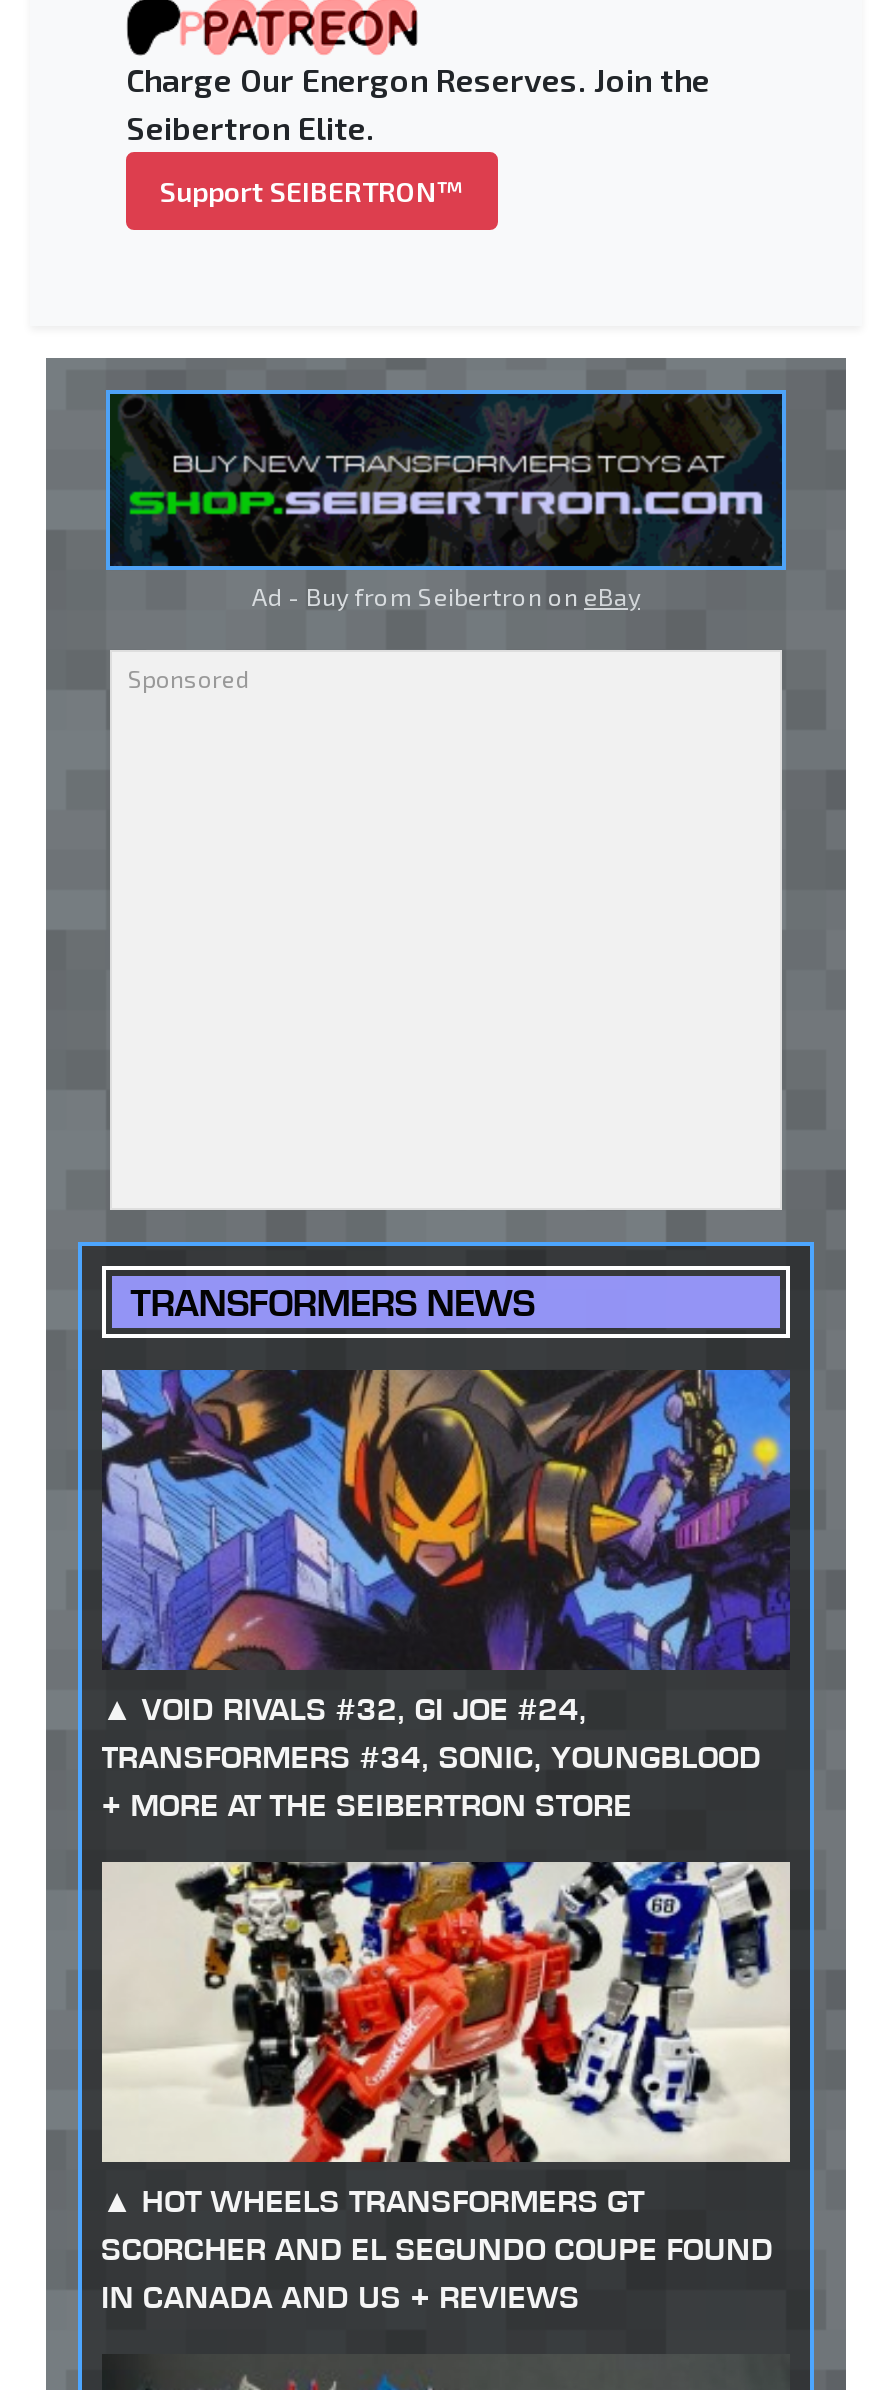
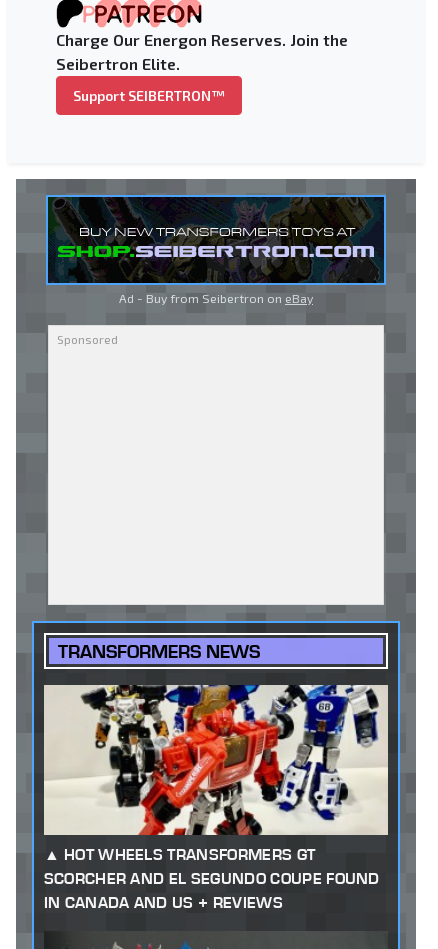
[100,1368,792,1825] [image] | VOID RIVALS #32, GI JOE #24, | TRANSFORMERS #34, SONIC, YOUNGBLOOD | + MORE AT THE SEIBERTRON STORE -> none

